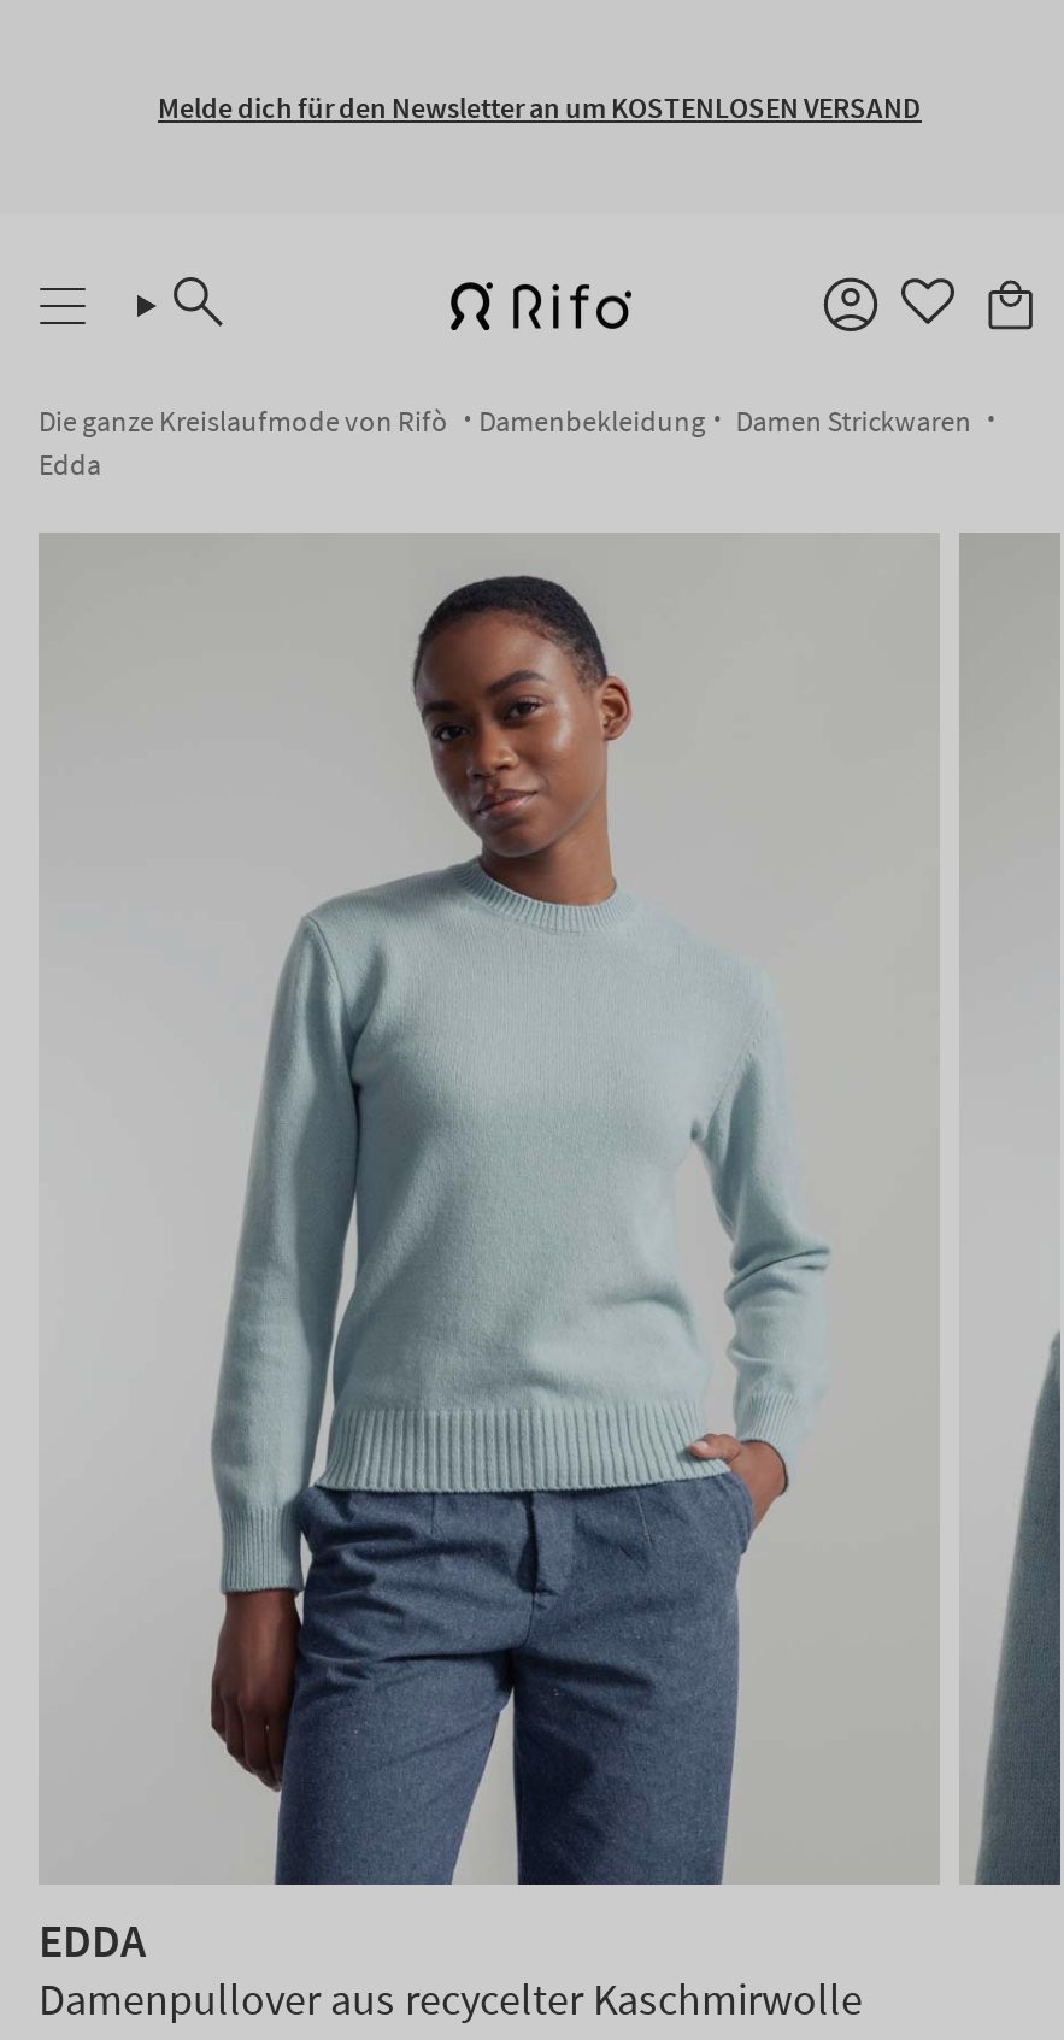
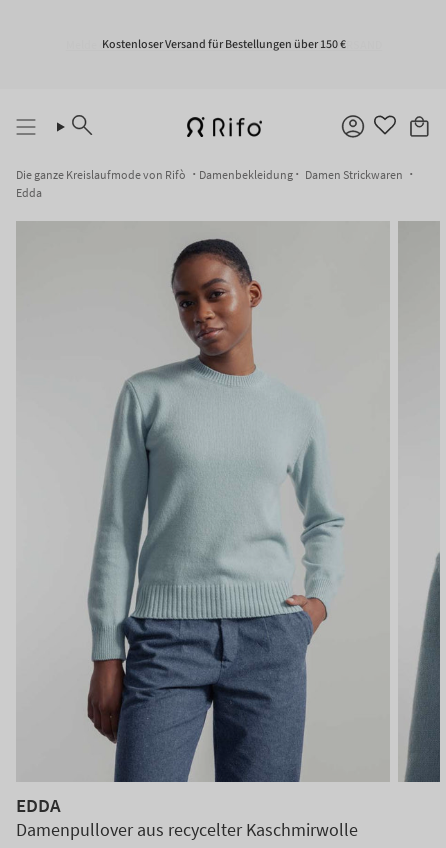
[158,88,922,124] Melde dich für den Newsletter an um KOSTENLOSEN VERSAND -> [102,36,346,53] Kostenloser Versand für Bestellungen über 150 €

